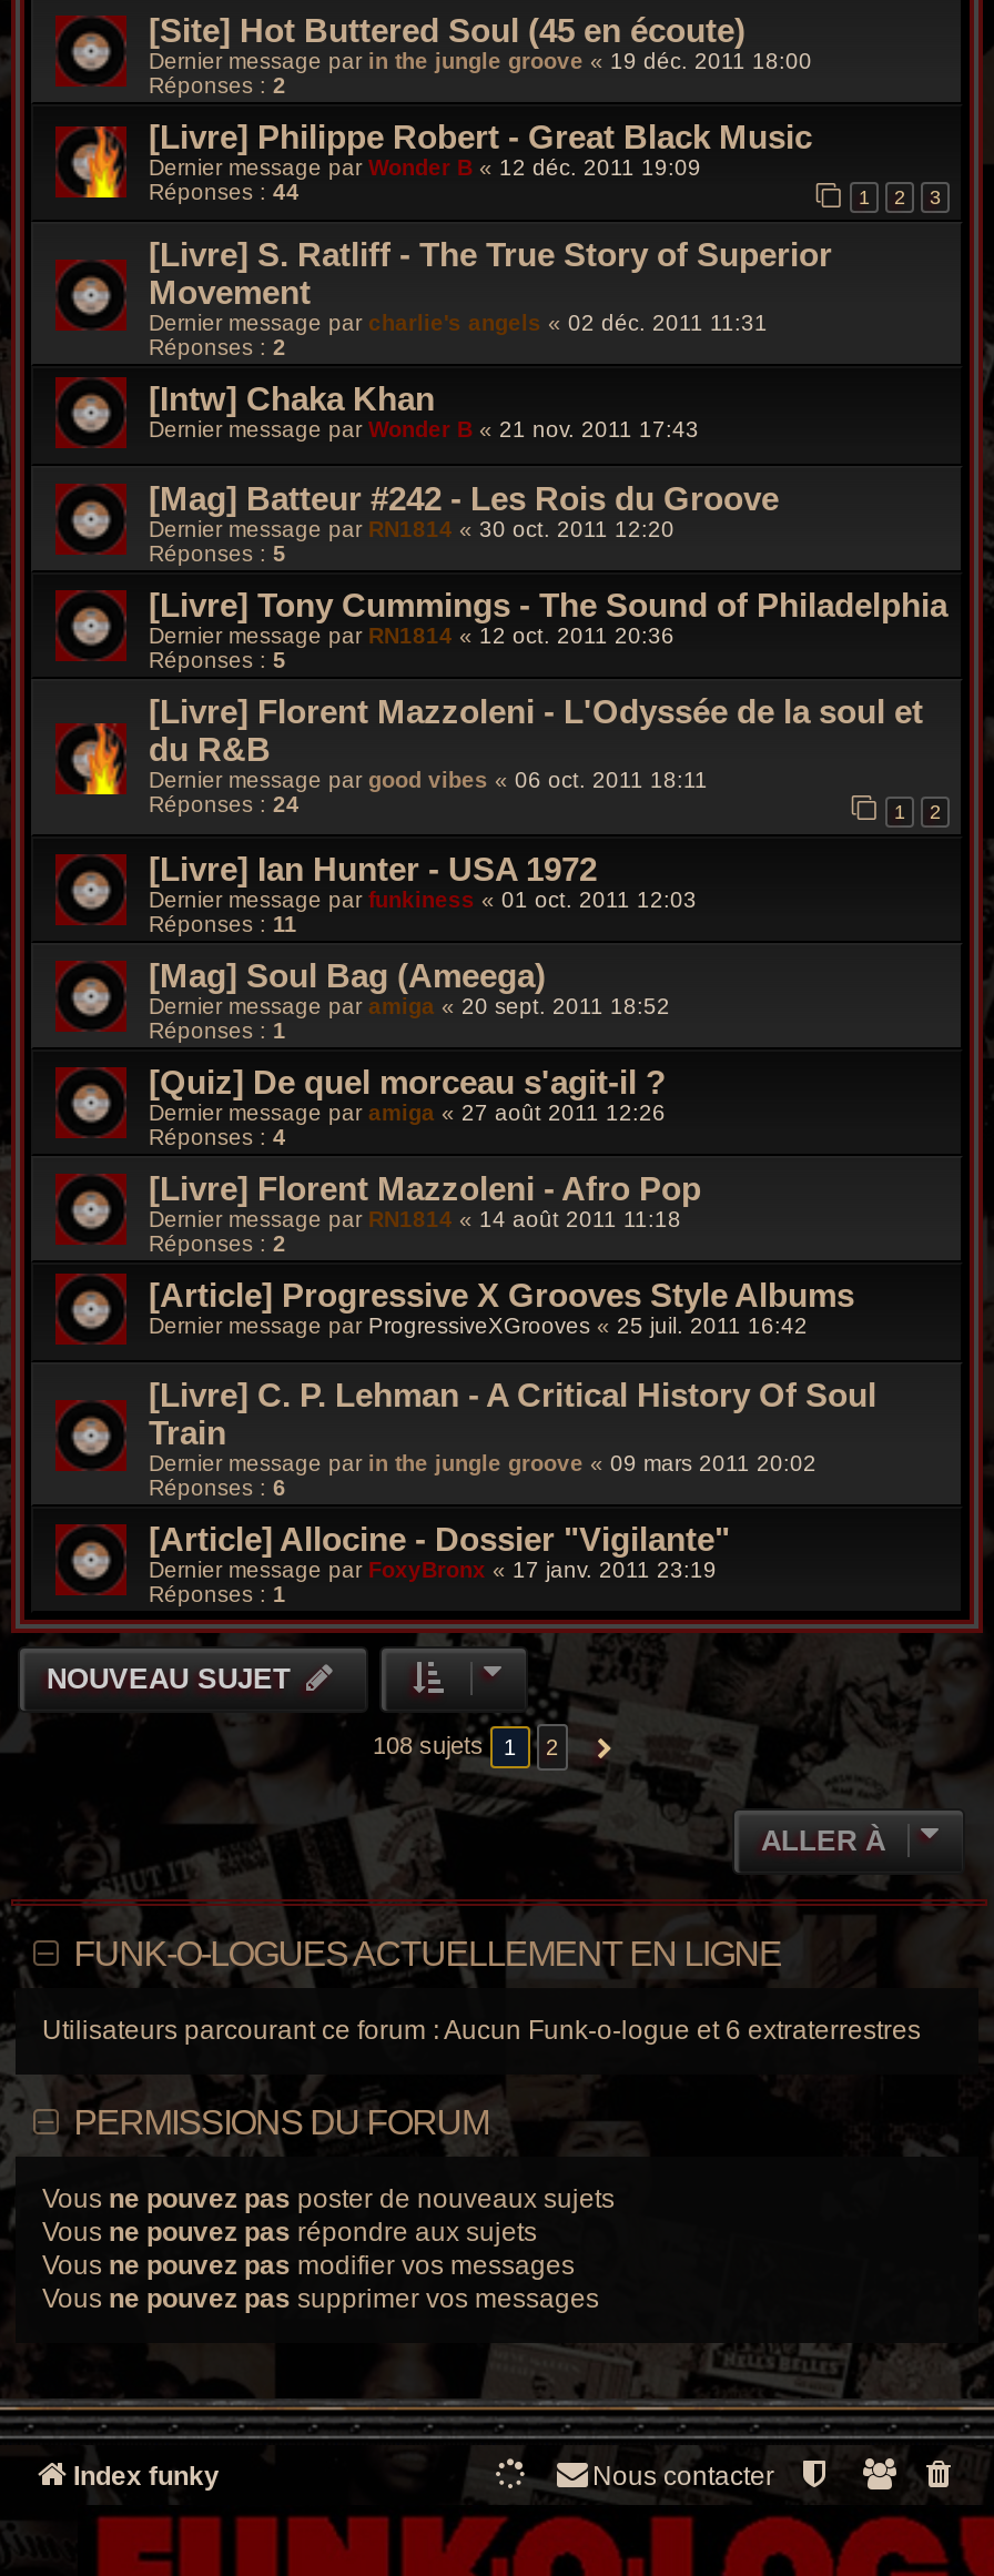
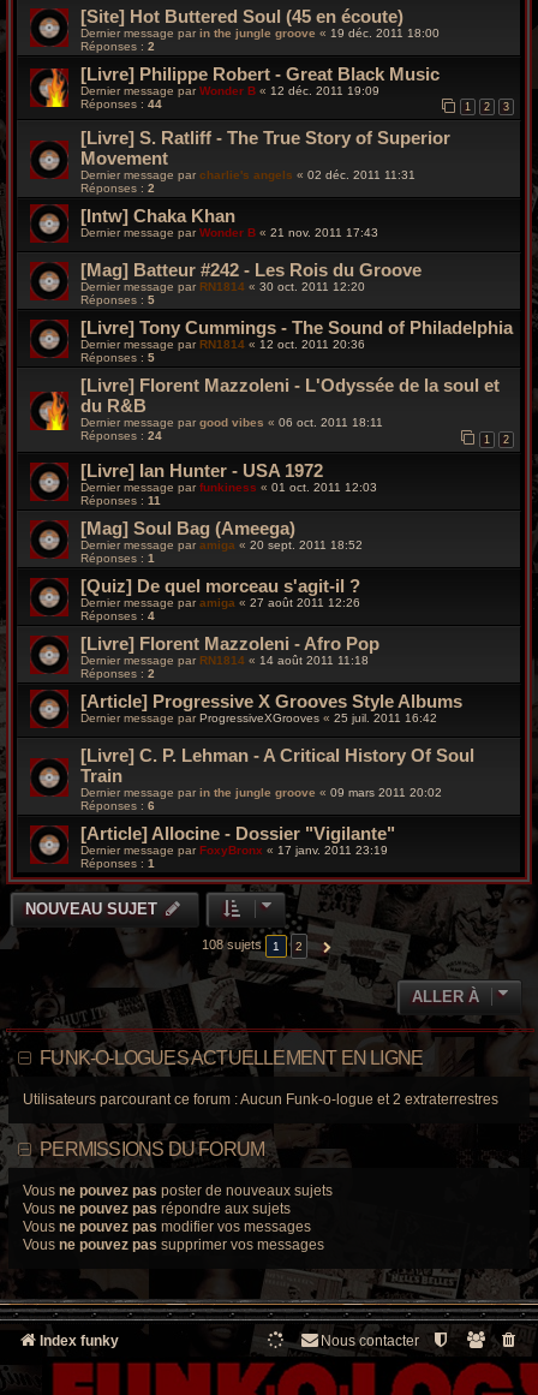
[42,2014,921,2045] Utilisateurs parcourant ce forum : Aucun Funk-o-logue et 6 extraterrestres -> [23,1091,498,1108] Utilisateurs parcourant ce forum : Aucun Funk-o-logue et 2 extraterrestres

